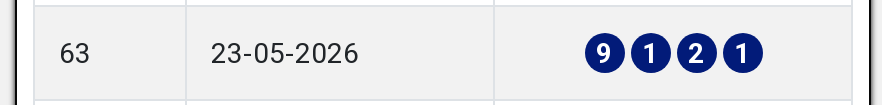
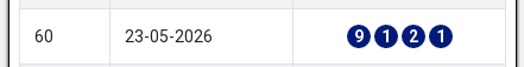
[59,37,91,69] 63 -> [34,27,53,46] 60

